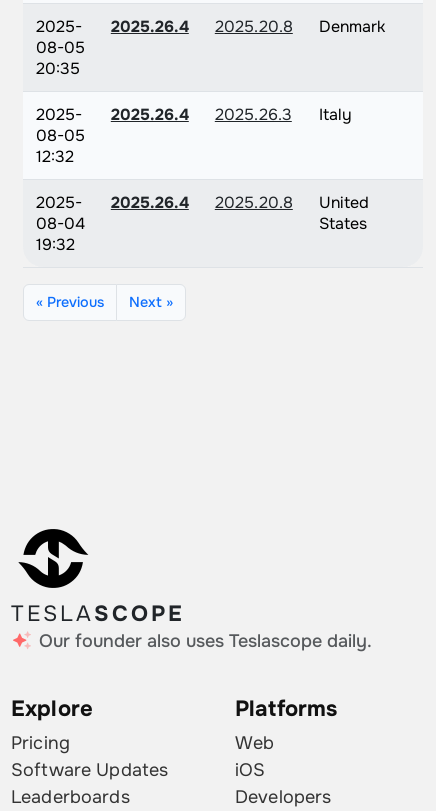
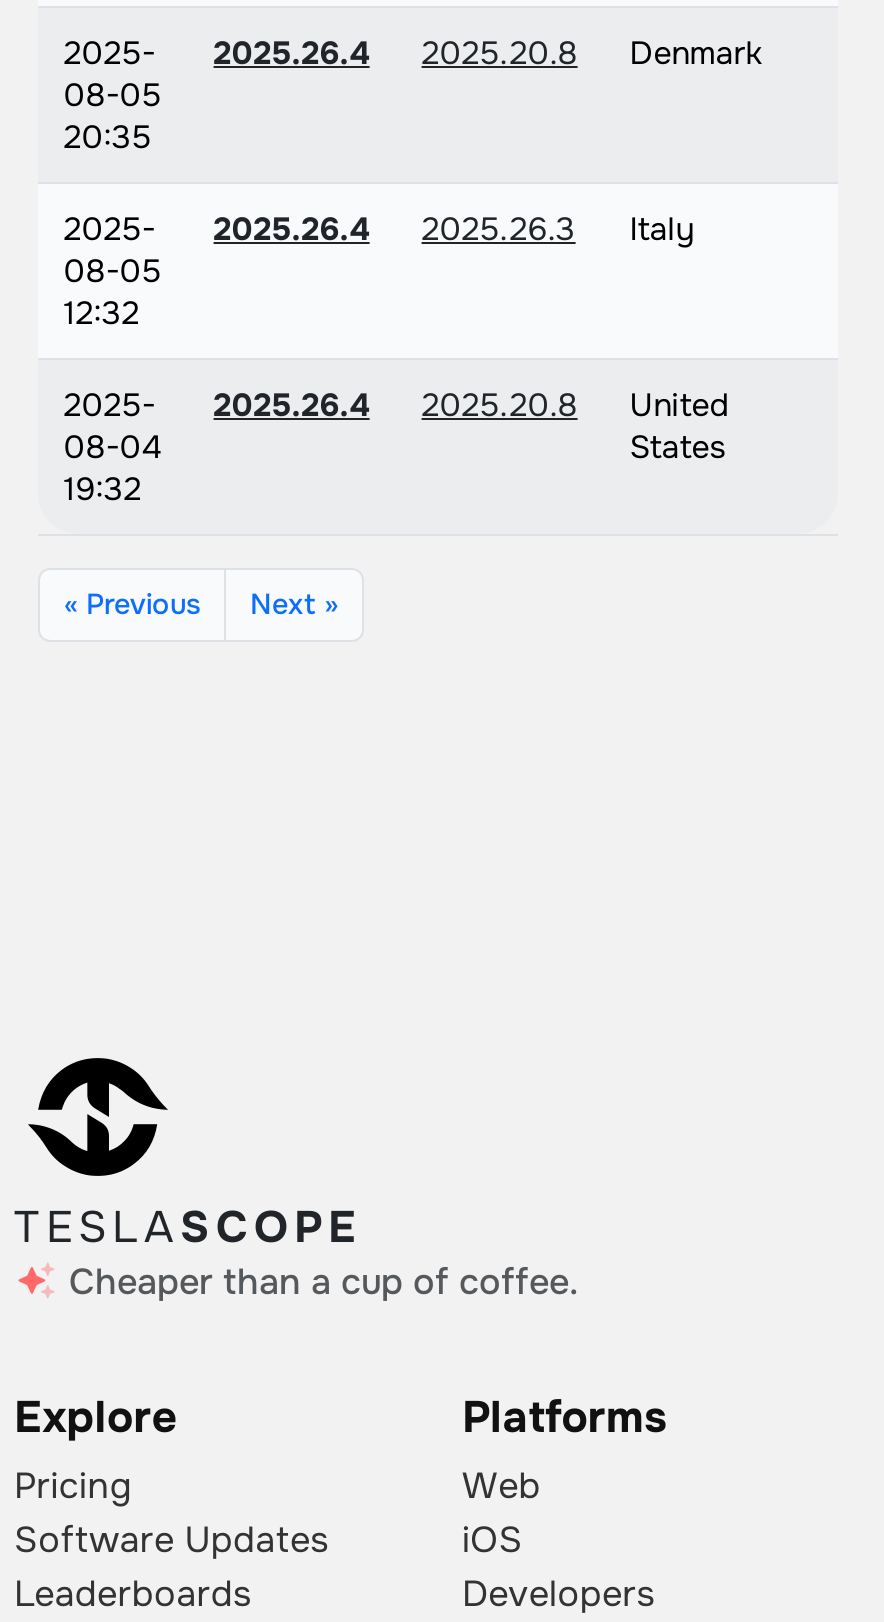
[33,630,371,652] Our founder also uses Teslascope daily. -> [59,1261,579,1305] Cheaper than a cup of coffee.

